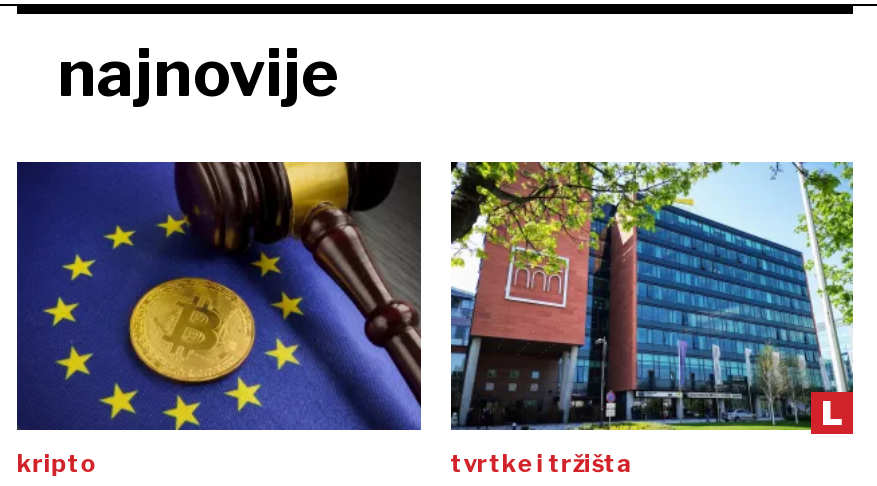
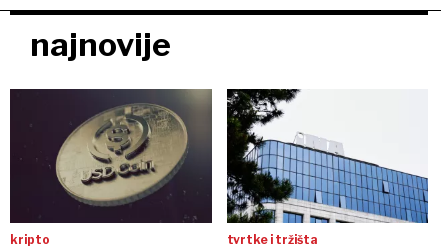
[17,160,423,432] [image] -> [10,88,213,224] [image]
[449,160,855,436] [image] -> [226,88,429,225] [image]

